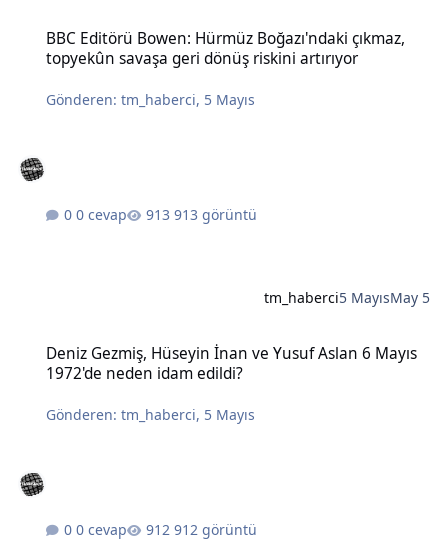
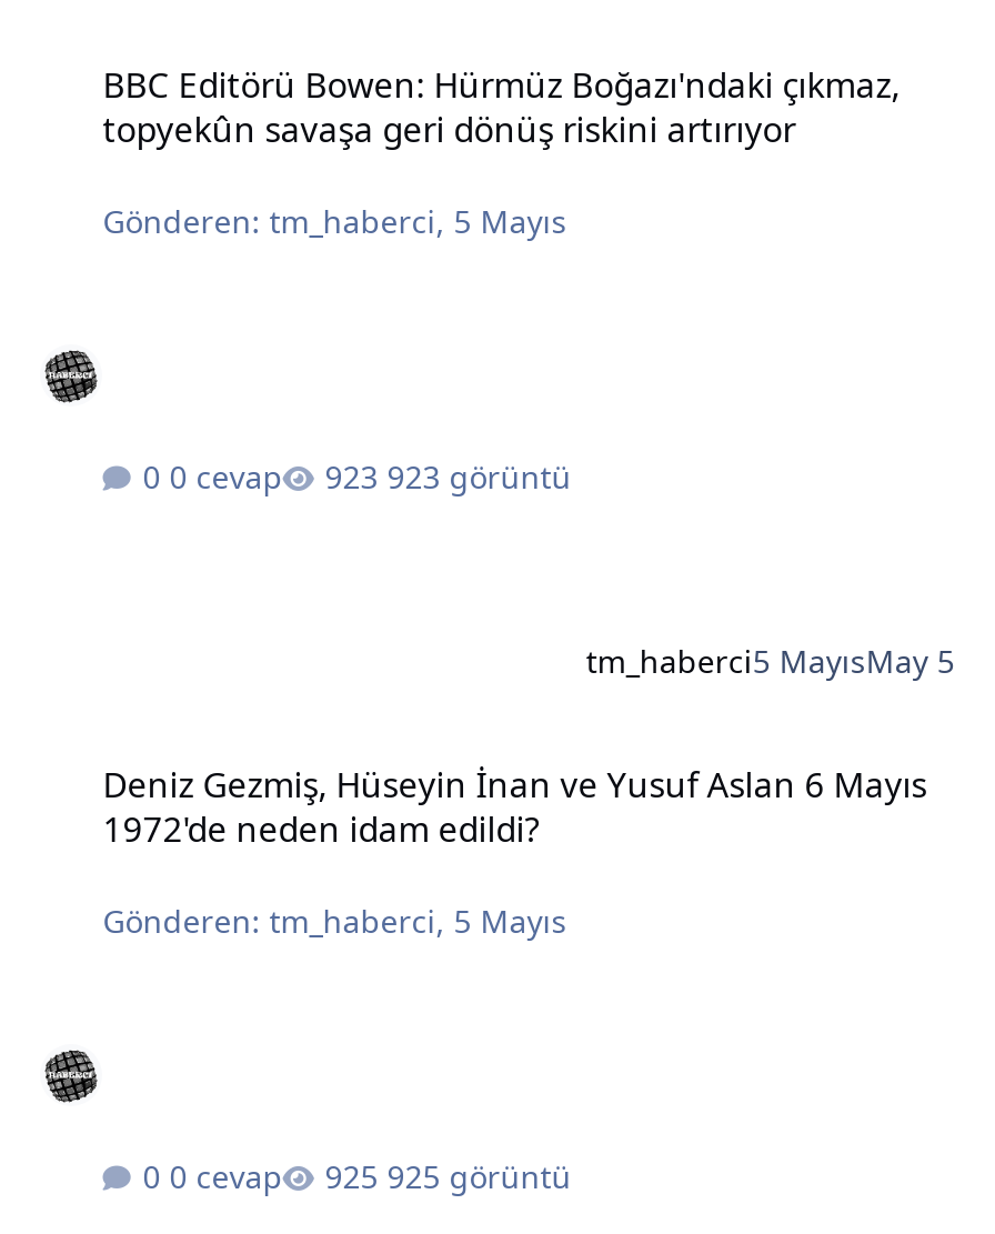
[174,205,257,224] 913 görüntü -> [387,455,571,497] 923 görüntü
[174,520,257,539] 912 görüntü -> [387,1155,571,1197] 925 görüntü

